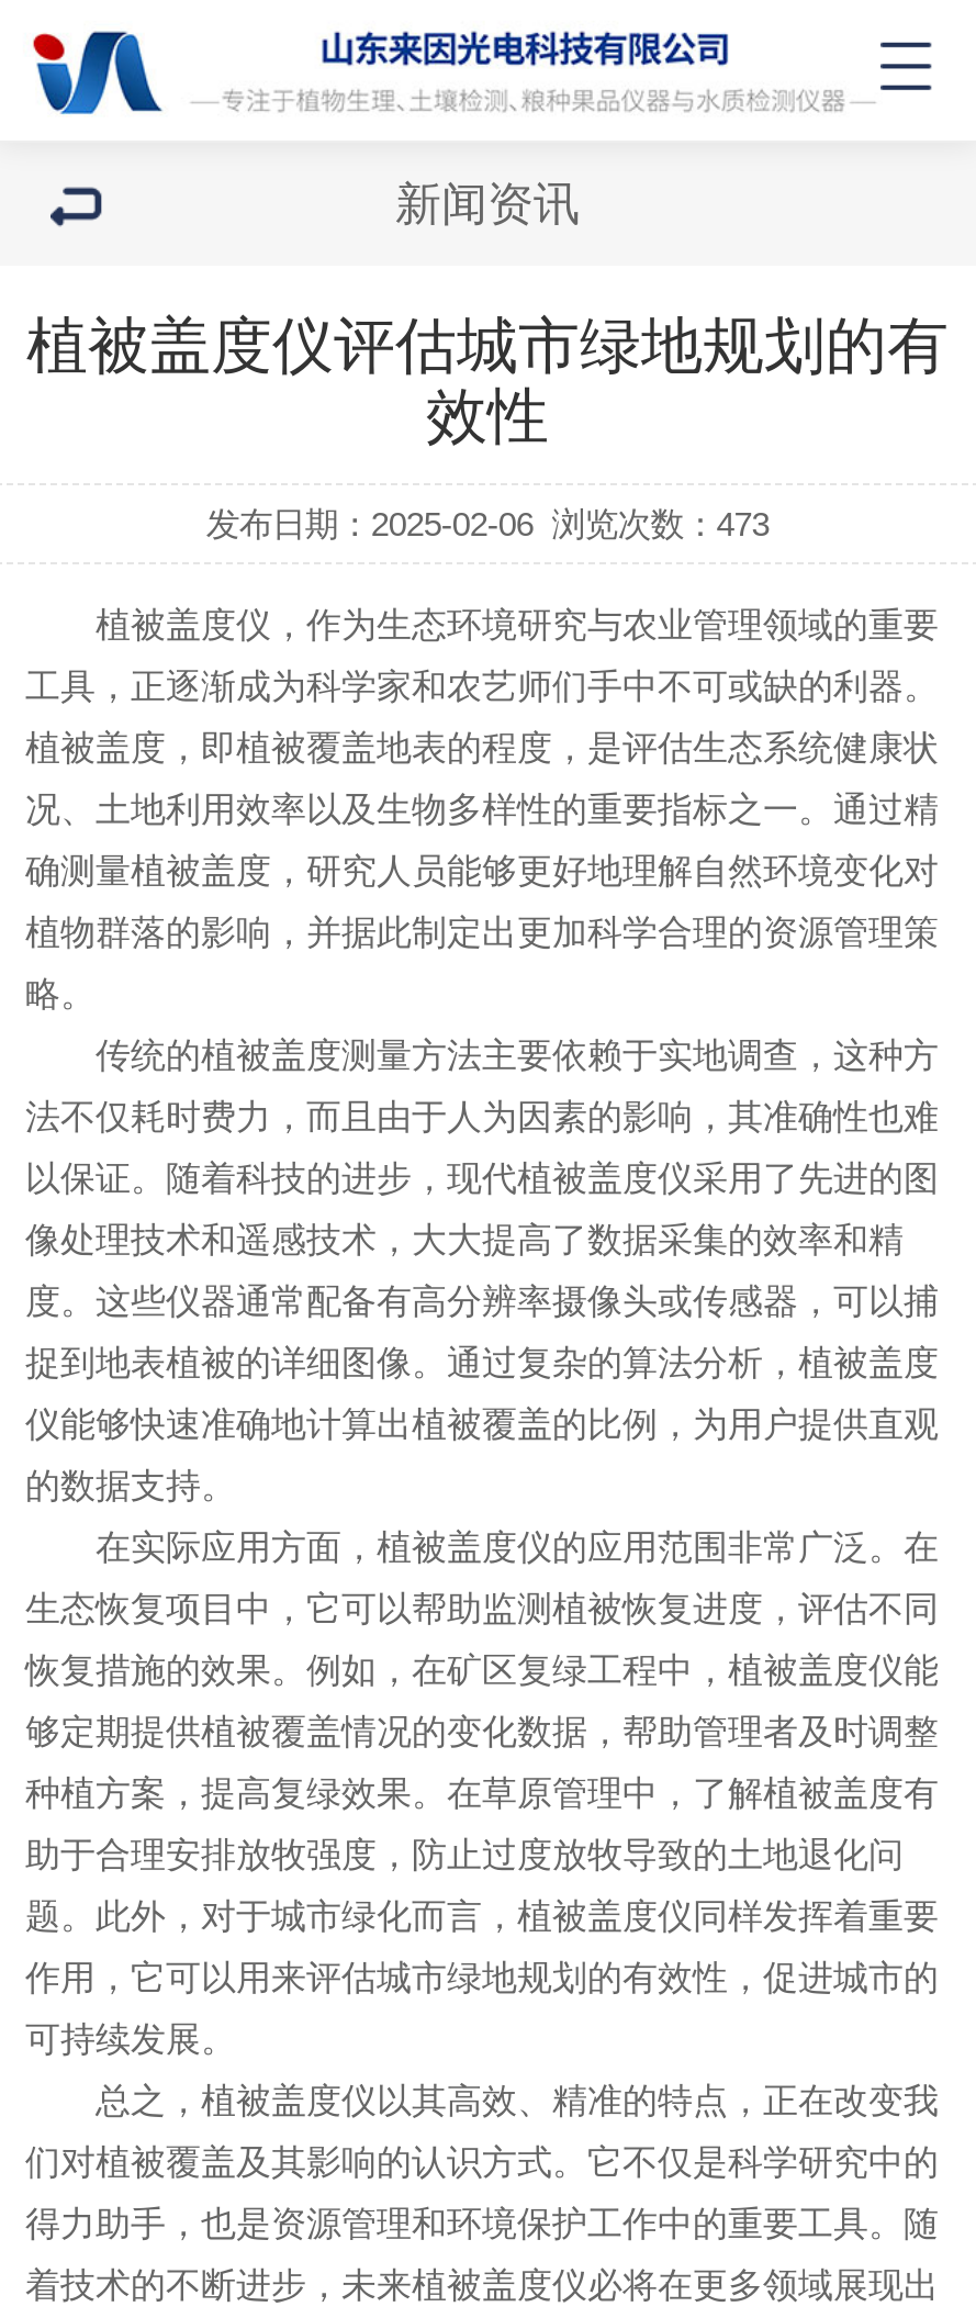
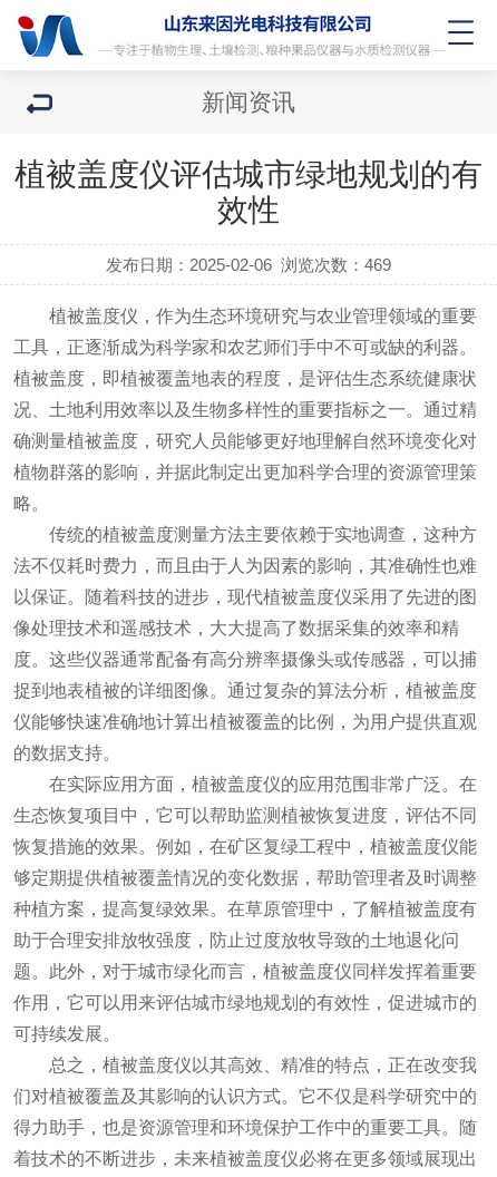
[206,505,769,542] 发布日期：2025-02-06 浏览次数：473 -> [106,255,391,274] 发布日期：2025-02-06 浏览次数：469

